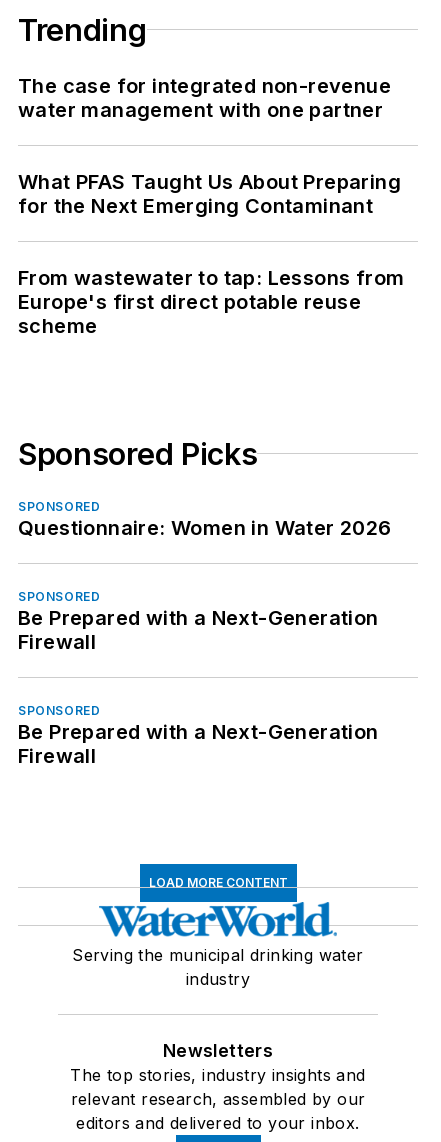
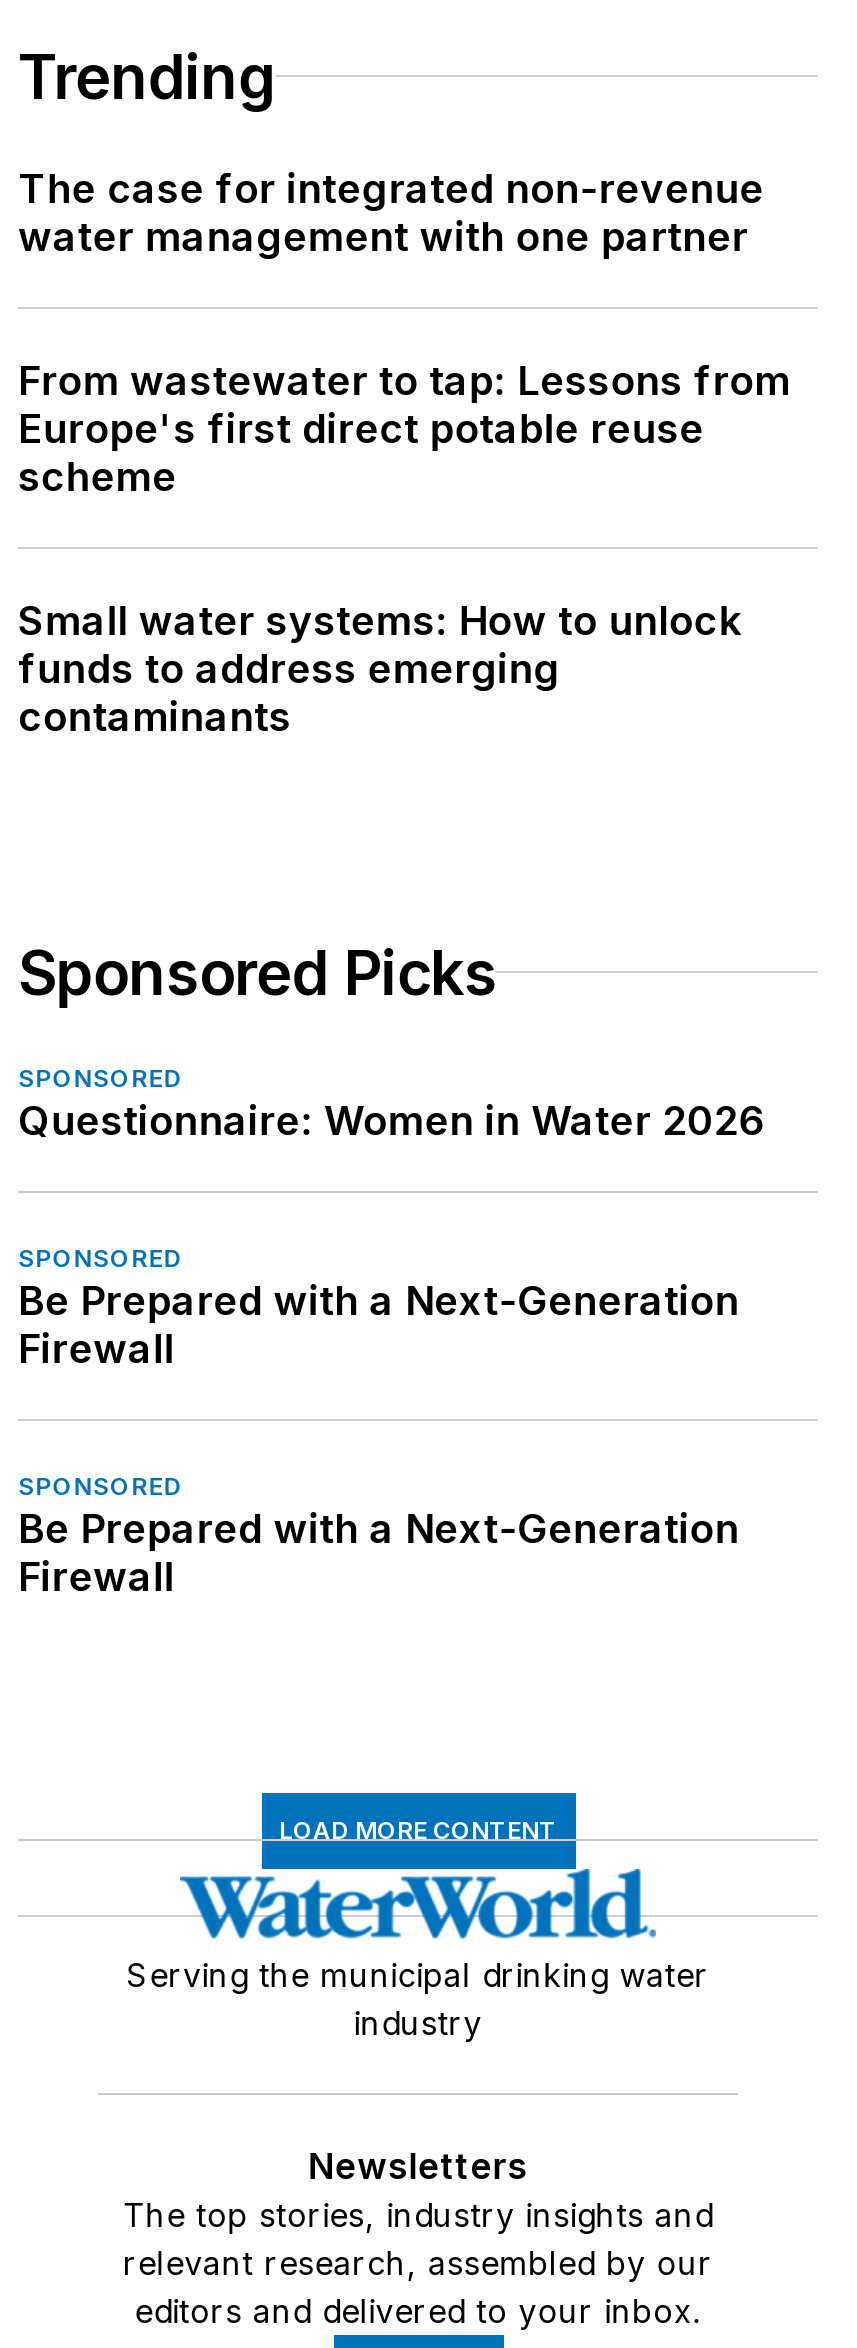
[18,170,401,218] What PFAS Taught Us About Preparing | for the Next Emerging Contaminant -> none
moved [18,266,404,338] -> [18,356,791,500]: From wastewater to tap: Lessons from | Europe's first direct potable reuse | scheme
none -> [18,596,741,740] Small water systems: How to unlock | funds to address emerging | contaminants

